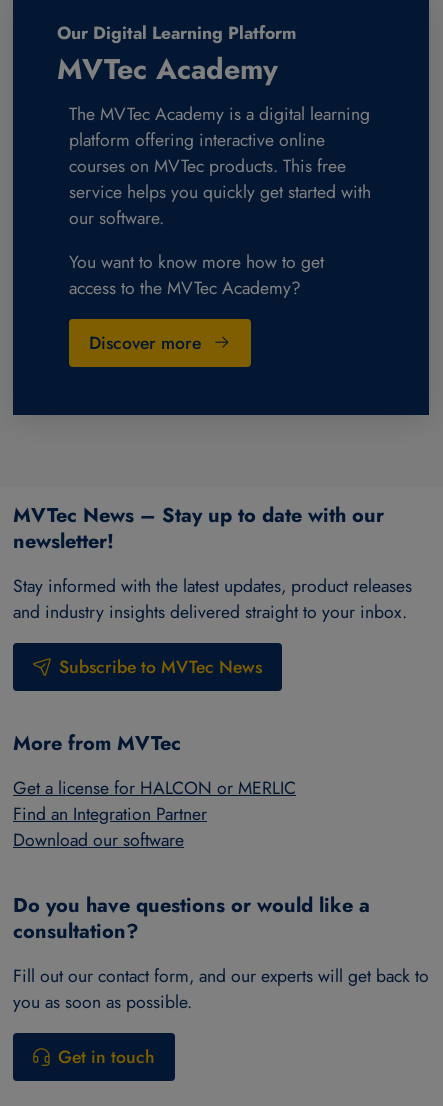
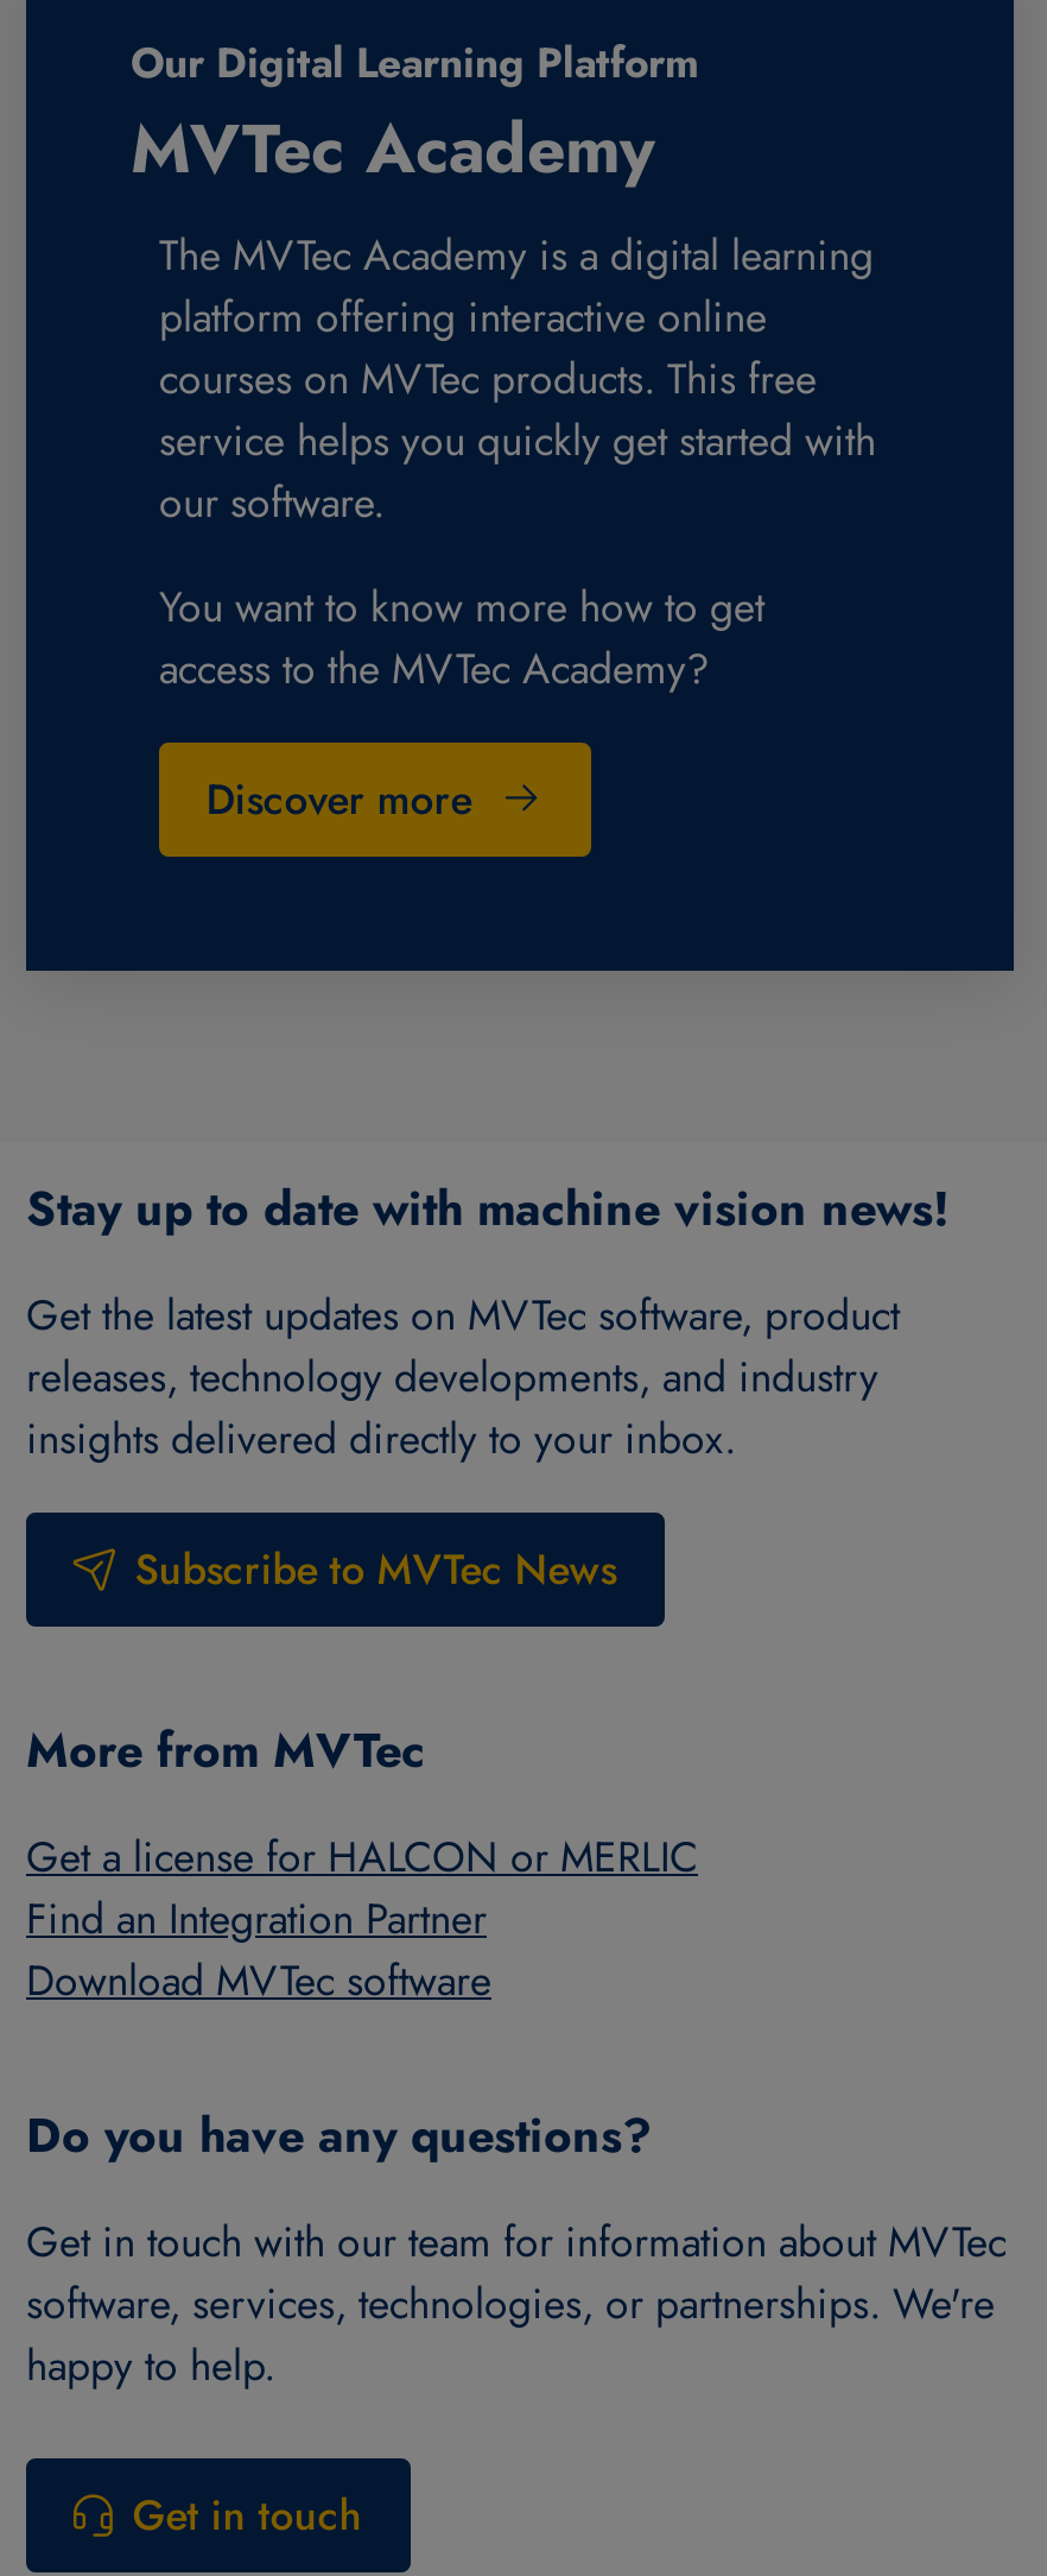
[13,501,384,556] MVTec News – Stay up to date with our | newsletter! -> [26,1175,950,1244] Stay up to date with machine vision news!
[13,573,412,625] Stay informed with the latest updates, product releases | and industry insights delivered straight to your inbox. -> [26,1285,900,1470] Get the latest updates on MVTec software, product | releases, technology developments, and industry | insights delivered directly to your inbox.
[13,827,184,853] Download our software -> [26,1950,491,2012] Download MVTec software
[13,891,370,946] Do you have questions or would like a | consultation? -> [26,2102,653,2171] Do you have any questions?
[13,963,429,1015] Fill out our contact form, and our experts will get back to | you as soon as possible. -> [26,2211,1007,2397] Get in touch with our team for information about MVTec | software, services, technologies, or partnerships. We're | happy to help.

